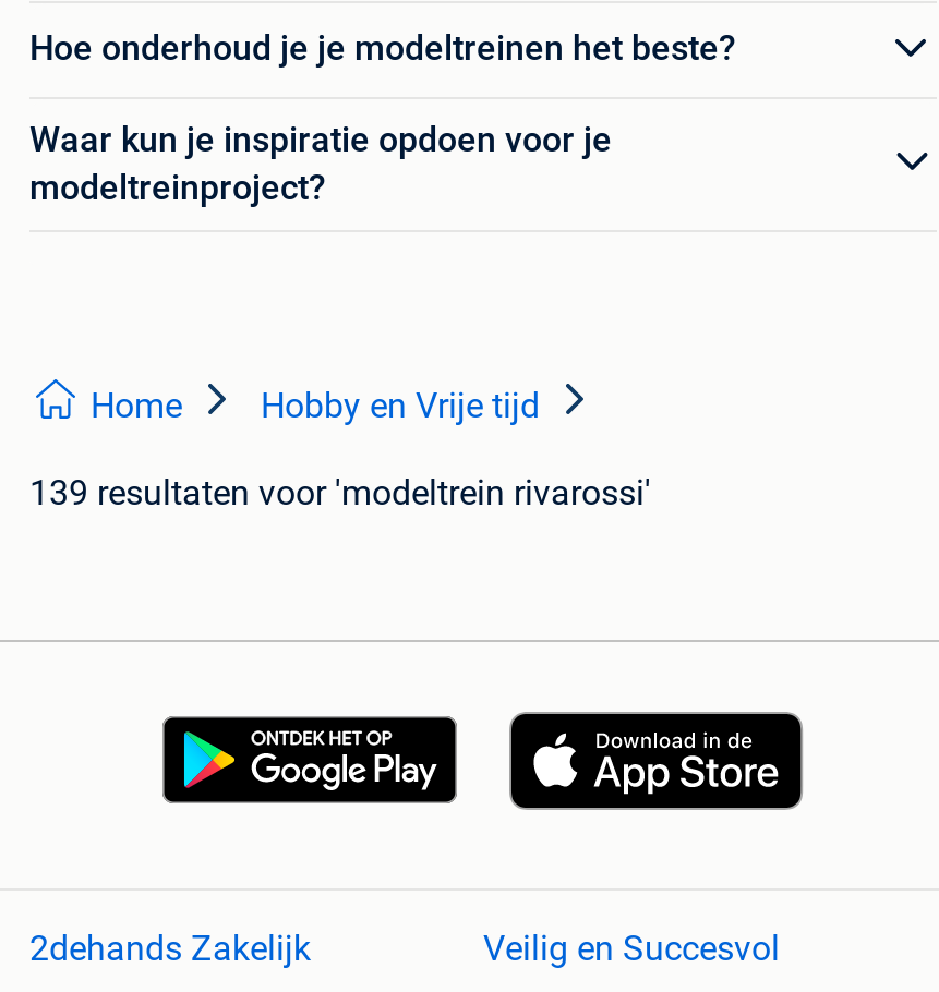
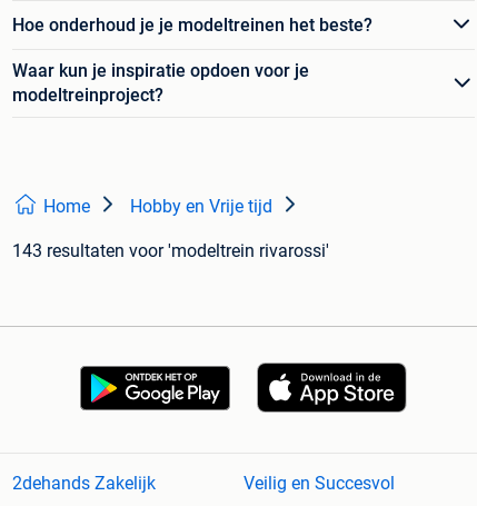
[29,471,651,513] 139 resultaten voor 'modeltrein rivarossi' -> [12,240,329,262] 143 resultaten voor 'modeltrein rivarossi'

